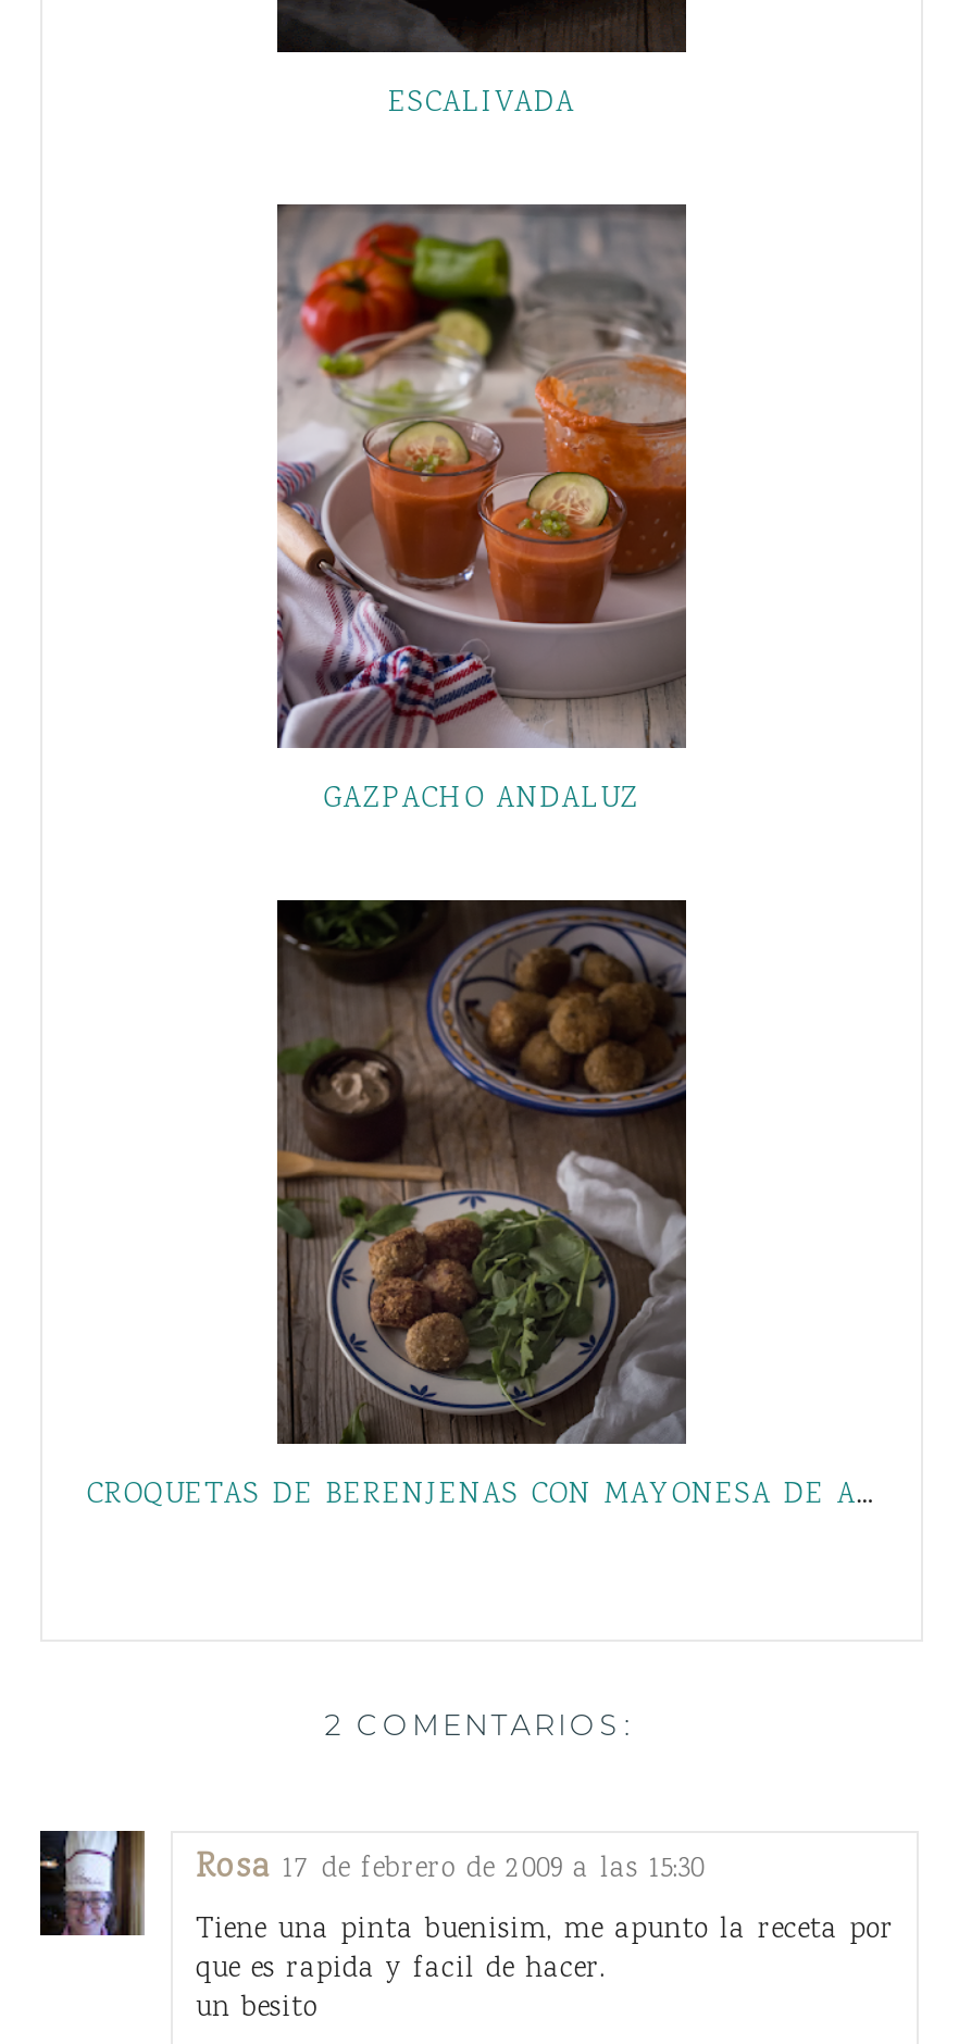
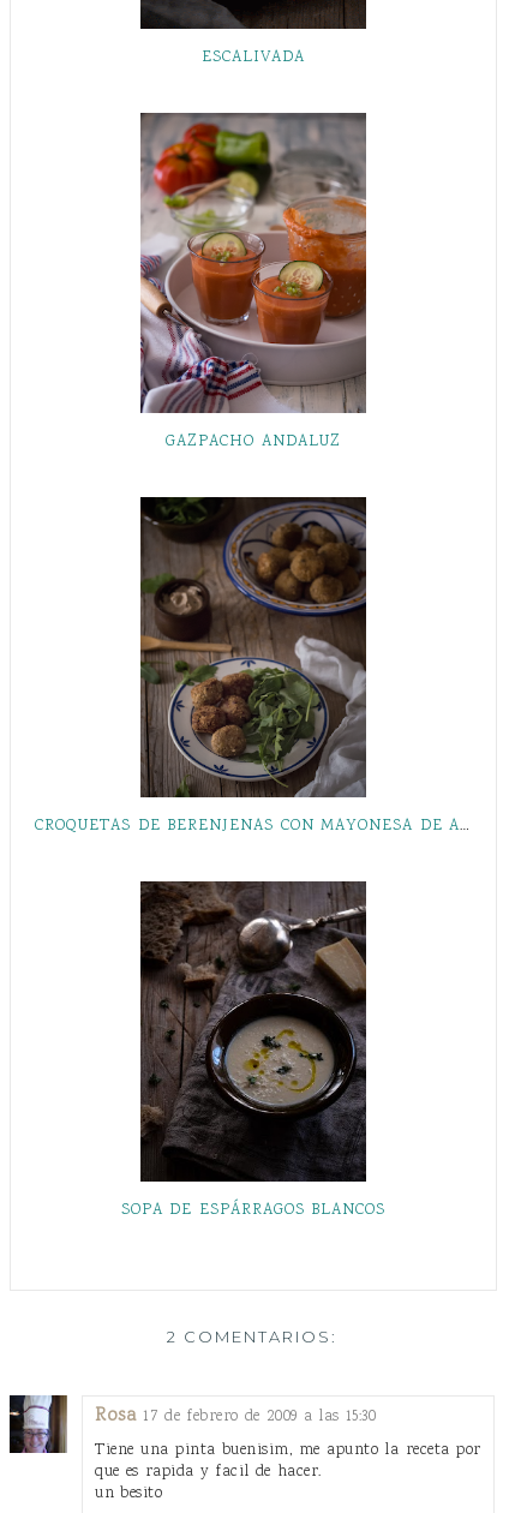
none -> [121,881,386,1222] [image] | SOPA DE ESPÁRRAGOS BLANCOS

